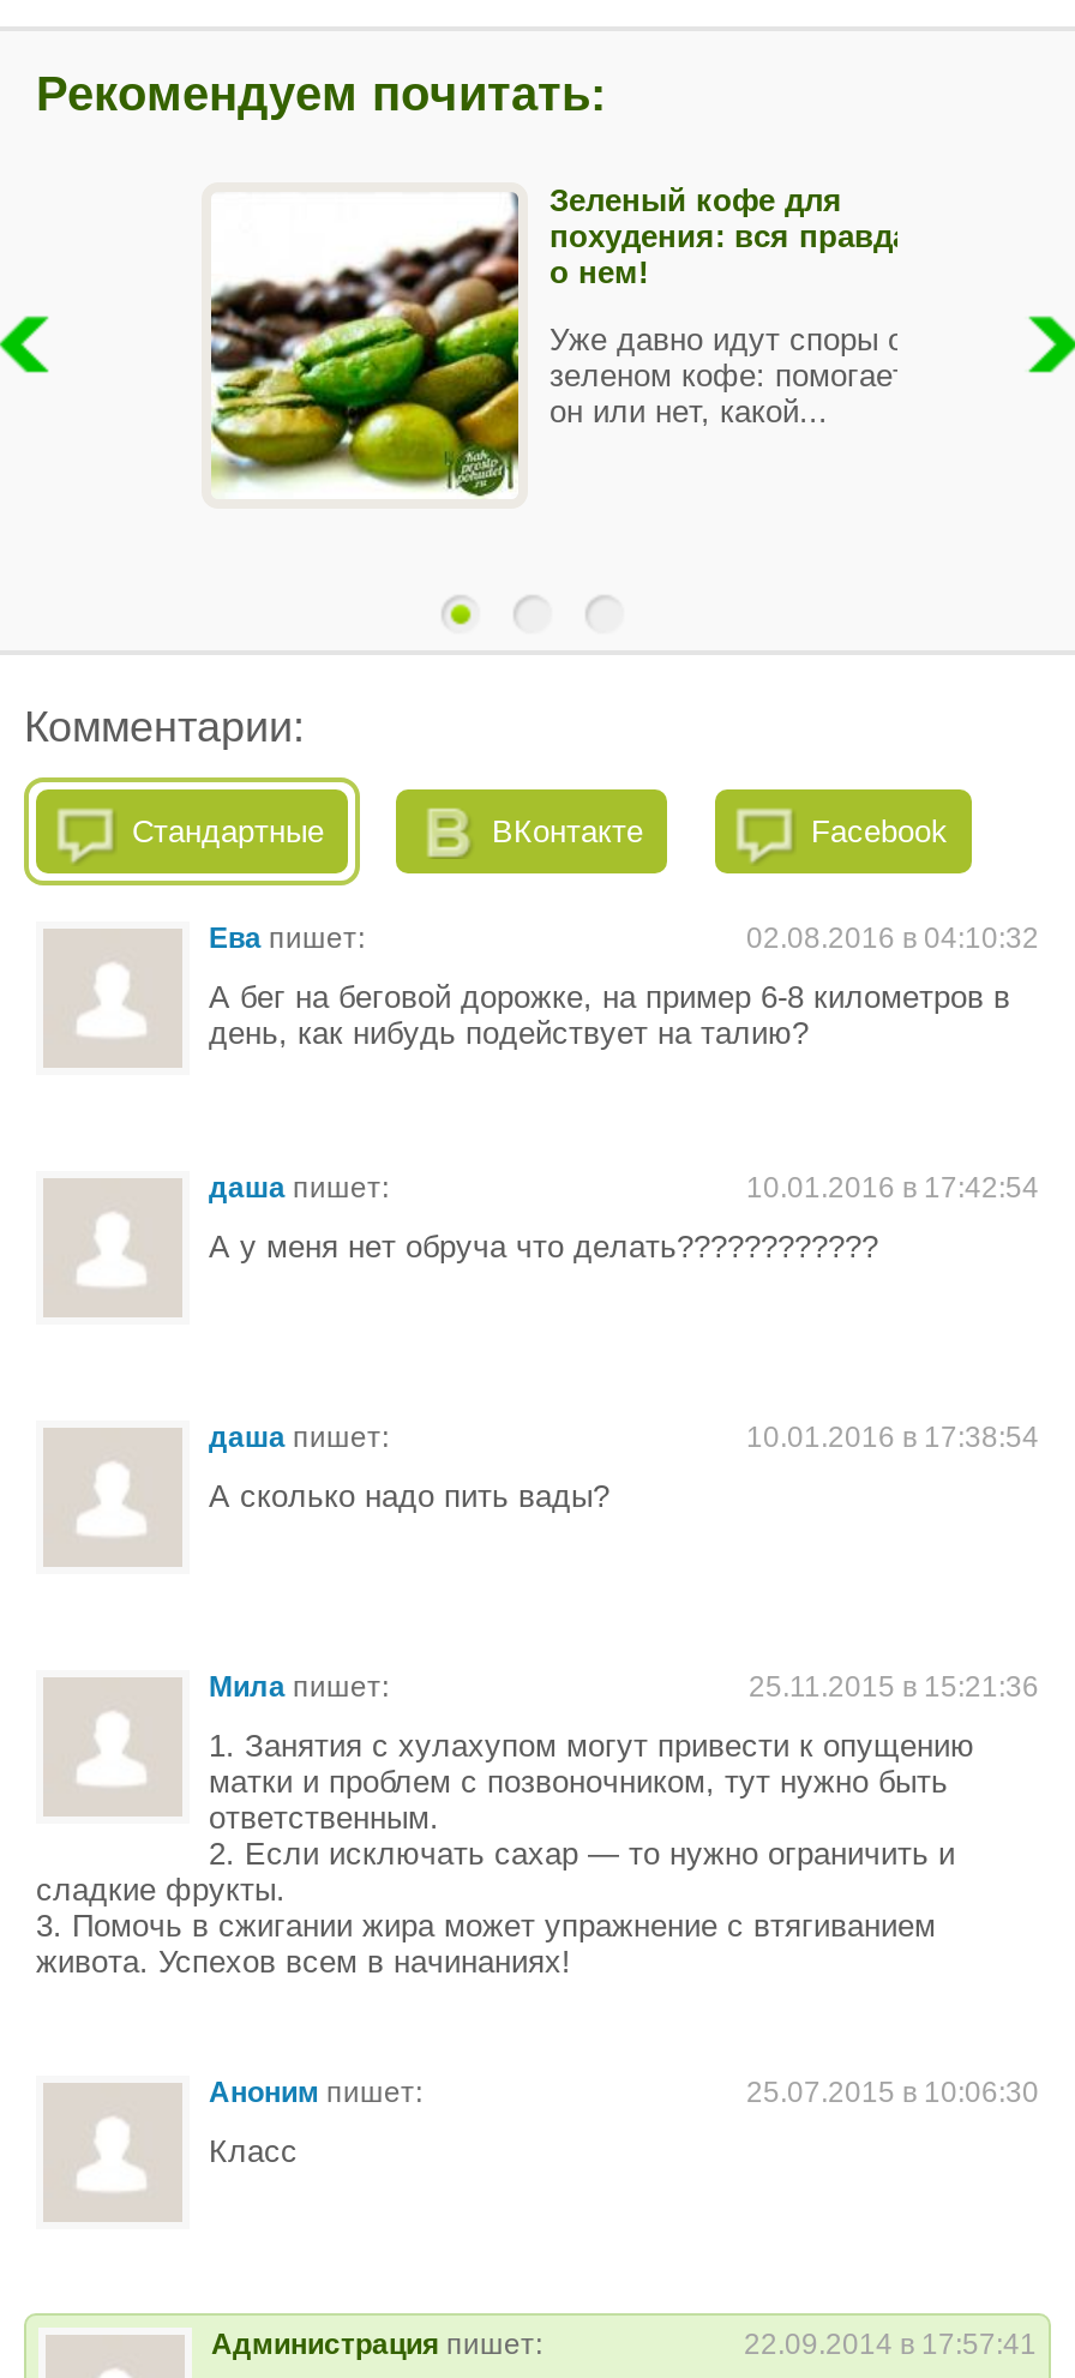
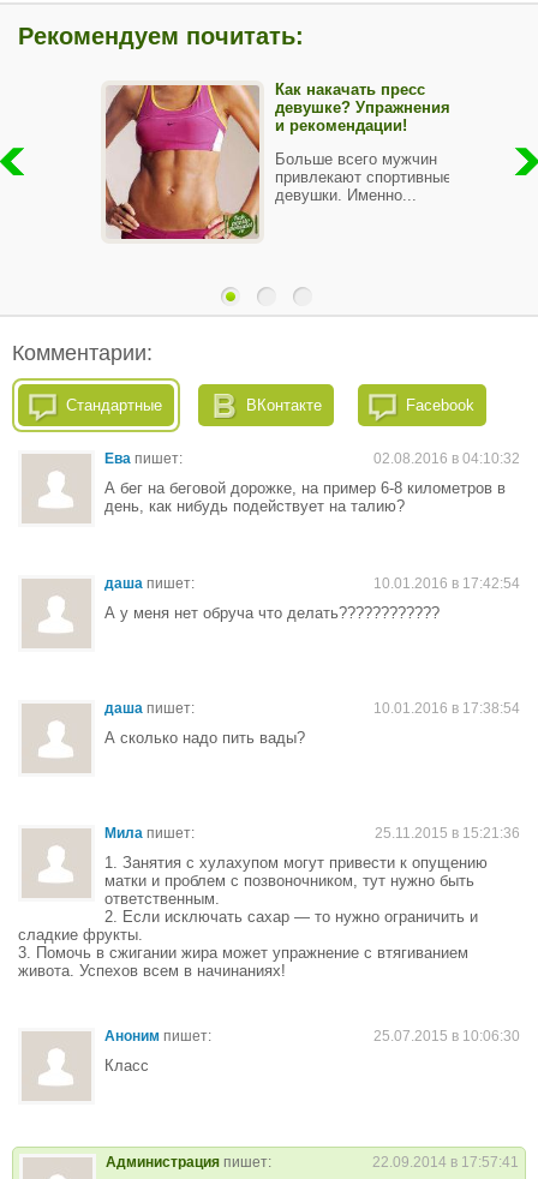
[209,182,909,499] [image] | Зеленый кофе для | похудения: вся правда | о нем! -> [104,80,450,240] [image] | Как накачать пресс | девушке? Упражнения | и рекомендации!
[549,322,907,430] Уже давно идут споры о | зеленом кофе: помогает | он или нет, какой... -> [275,150,452,204] Больше всего мужчин | привлекают спортивные | девушки. Именно...

